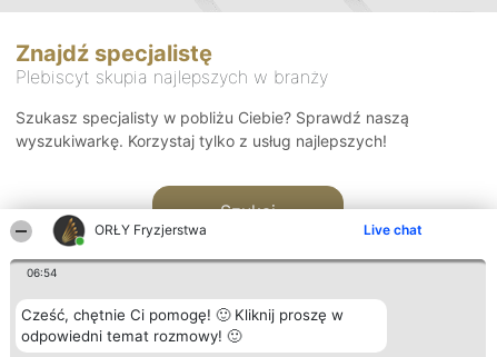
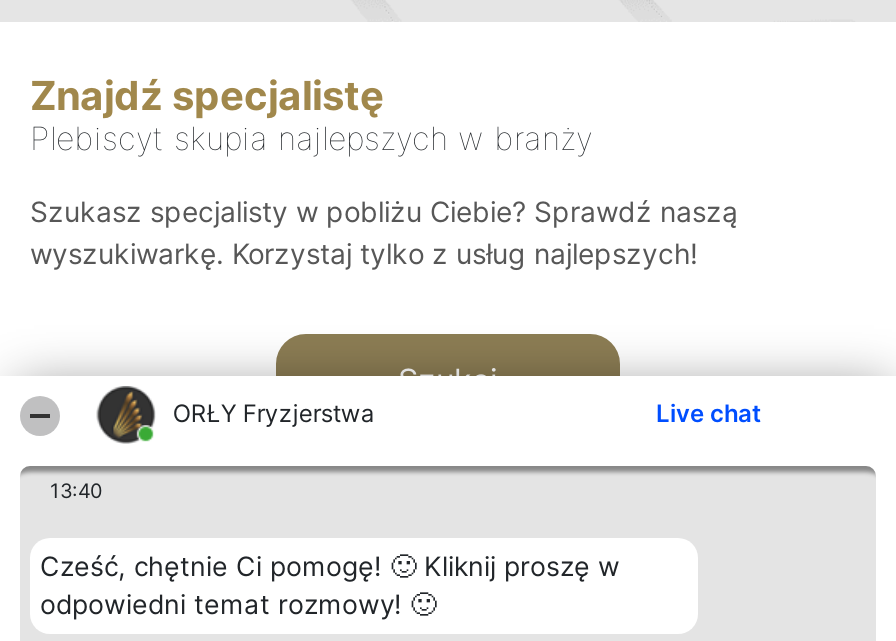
[27,266,57,279] 06:54 -> [50,478,102,502] 13:40

